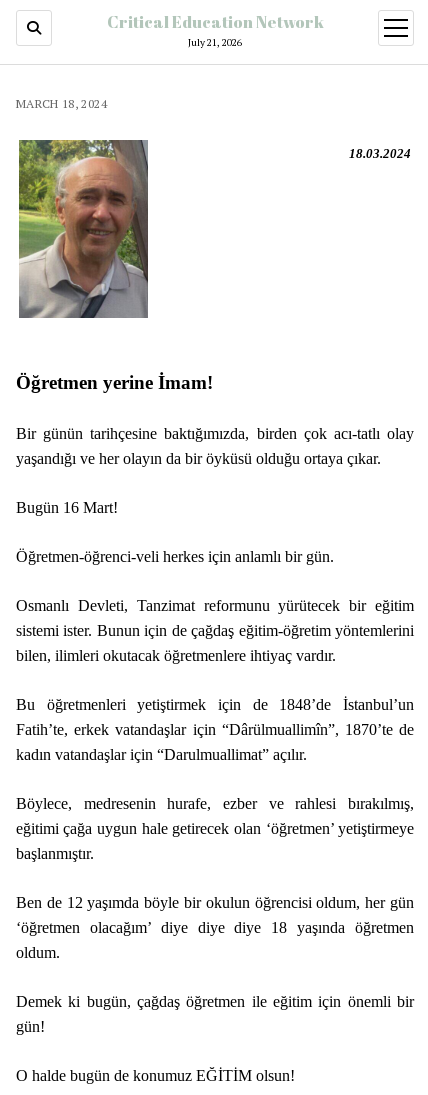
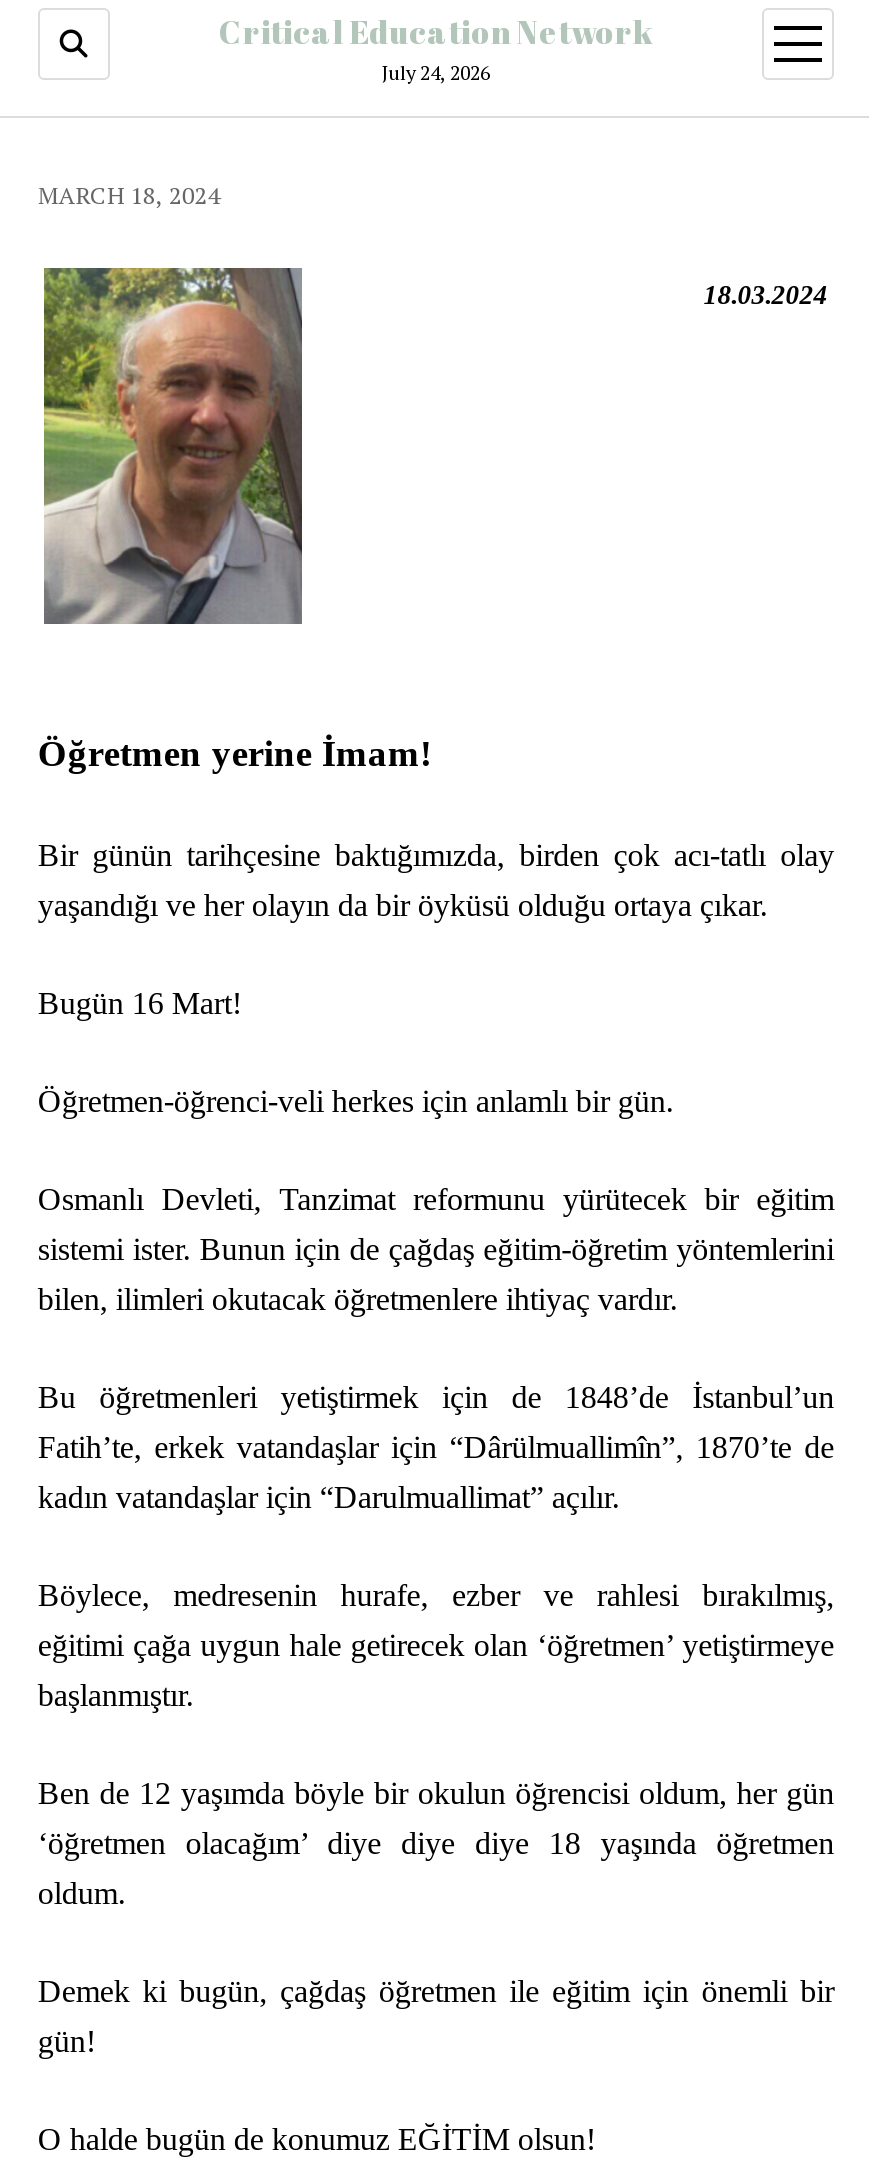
[188,36,242,49] July 21, 2026 -> [382,60,490,86] July 24, 2026

